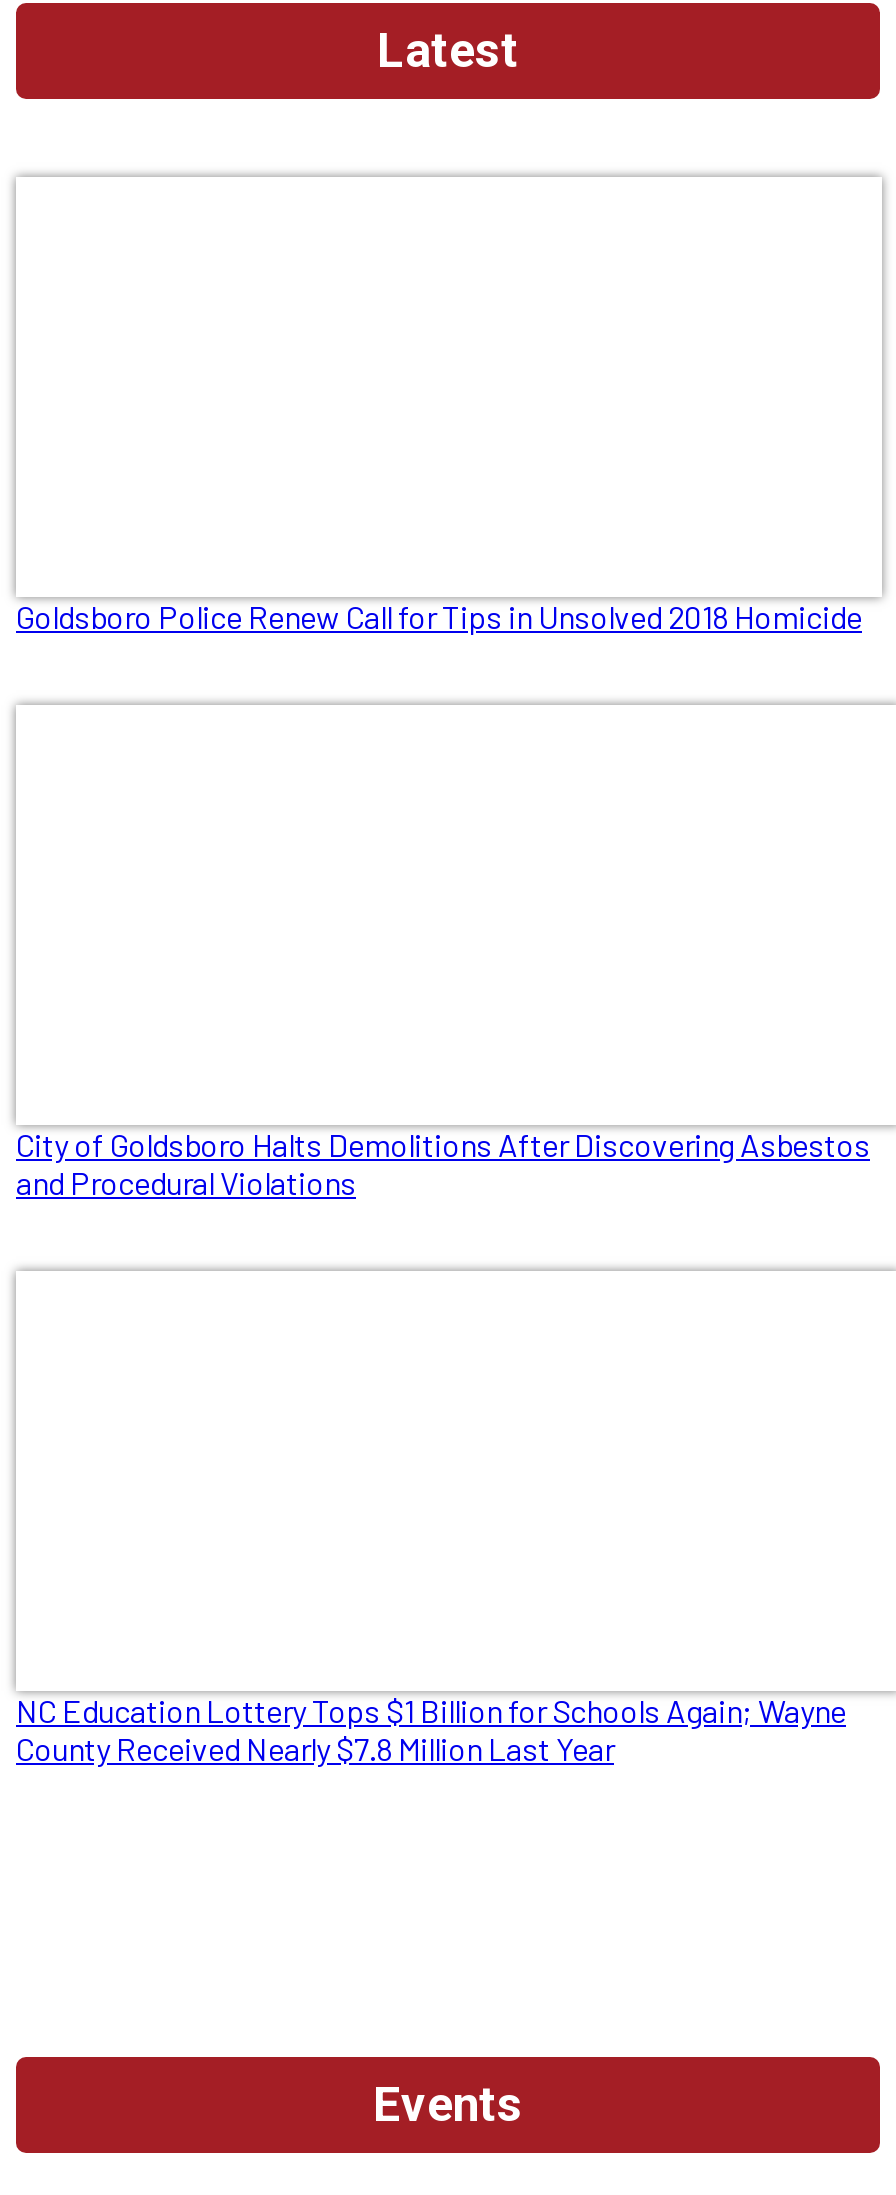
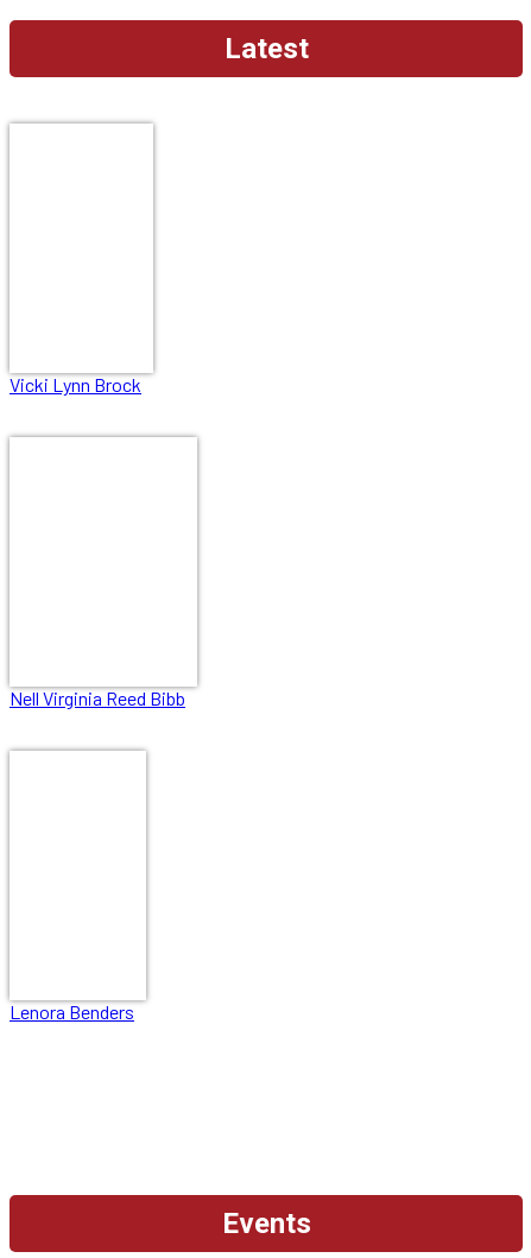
[16,596,862,634] Goldsboro Police Renew Call for Tips in Unsolved 2018 Homicide -> [10,373,141,395] Vicki Lynn Brock
[16,1124,870,1200] City of Goldsboro Halts Demolitions After Discovering Asbestos | and Procedural Violations -> [10,686,185,709] Nell Virginia Reed Bibb
[16,1690,846,1766] NC Education Lottery Tops $1 Billion for Schools Again; Wayne | County Received Nearly $7.8 Million Last Year -> [10,1000,134,1022] Lenora Benders

